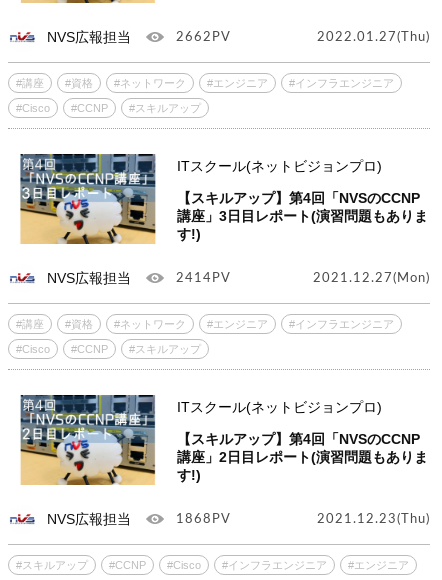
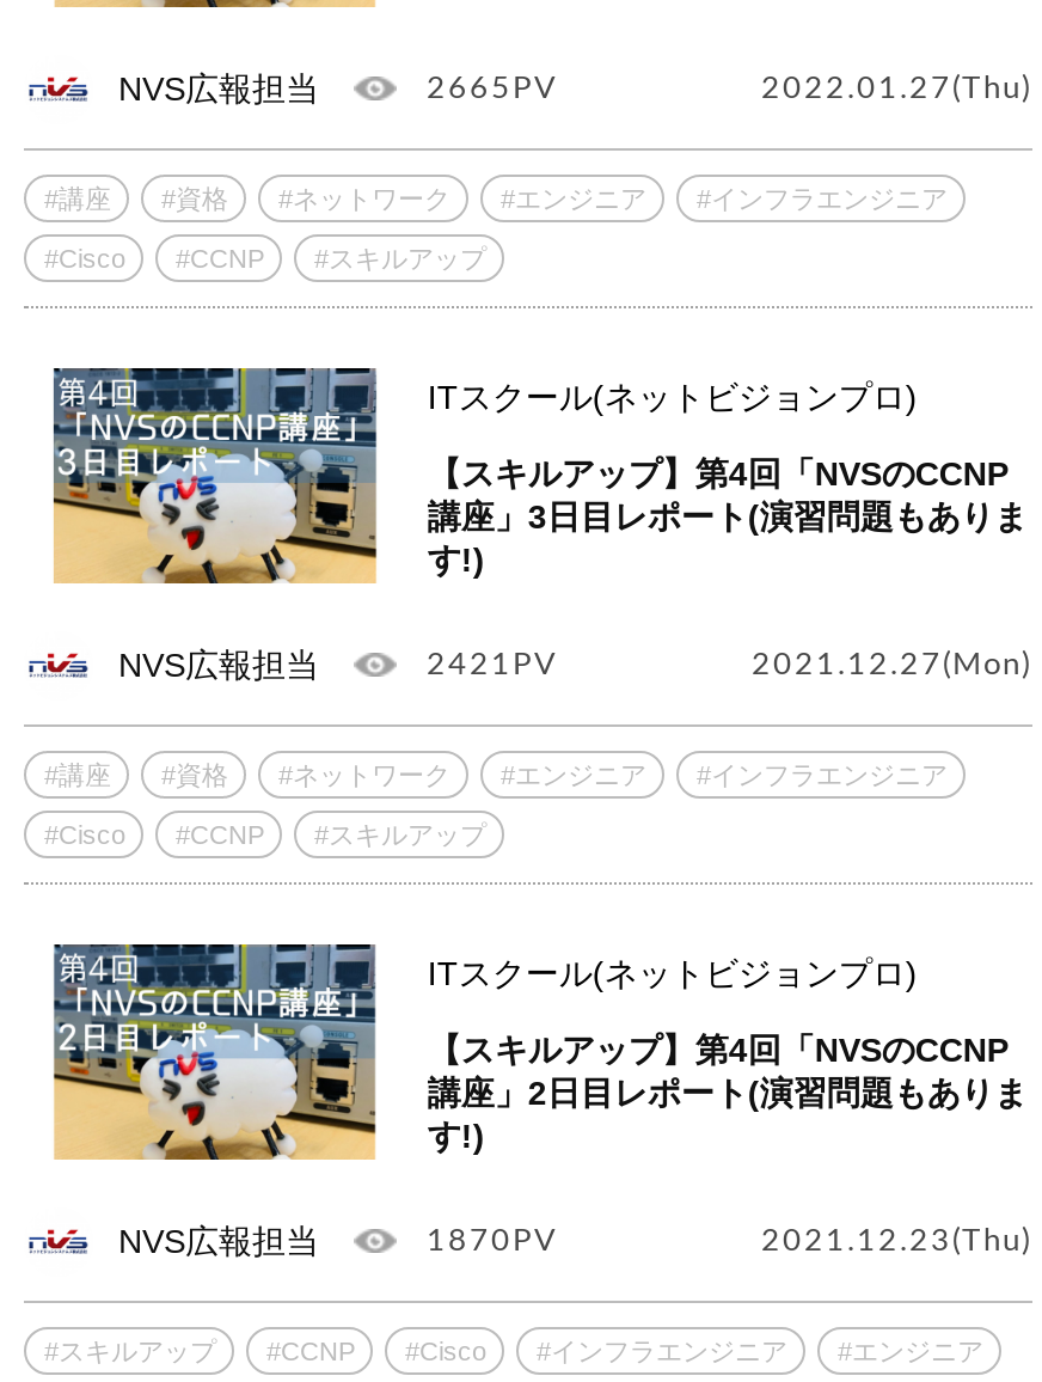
[176,31,231,44] 2662PV -> [426,74,558,105] 2665PV
[176,272,231,285] 2414PV -> [426,650,558,681] 2421PV
[176,513,231,526] 1868PV -> [426,1226,558,1257] 1870PV

